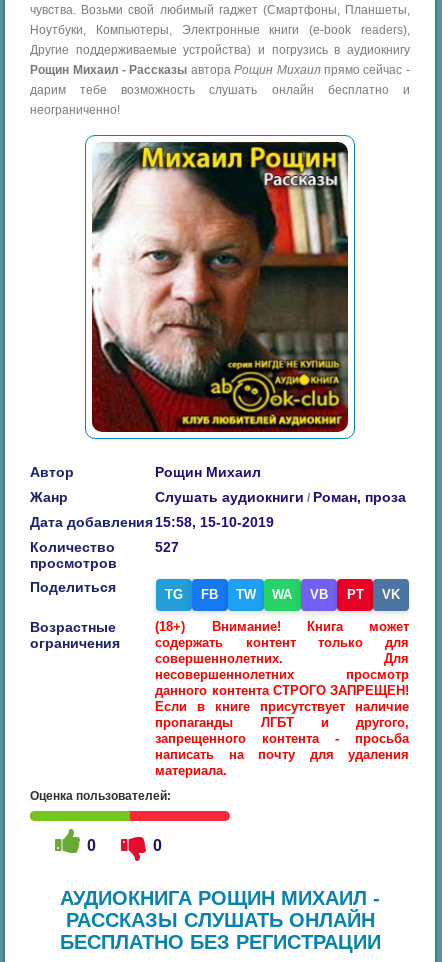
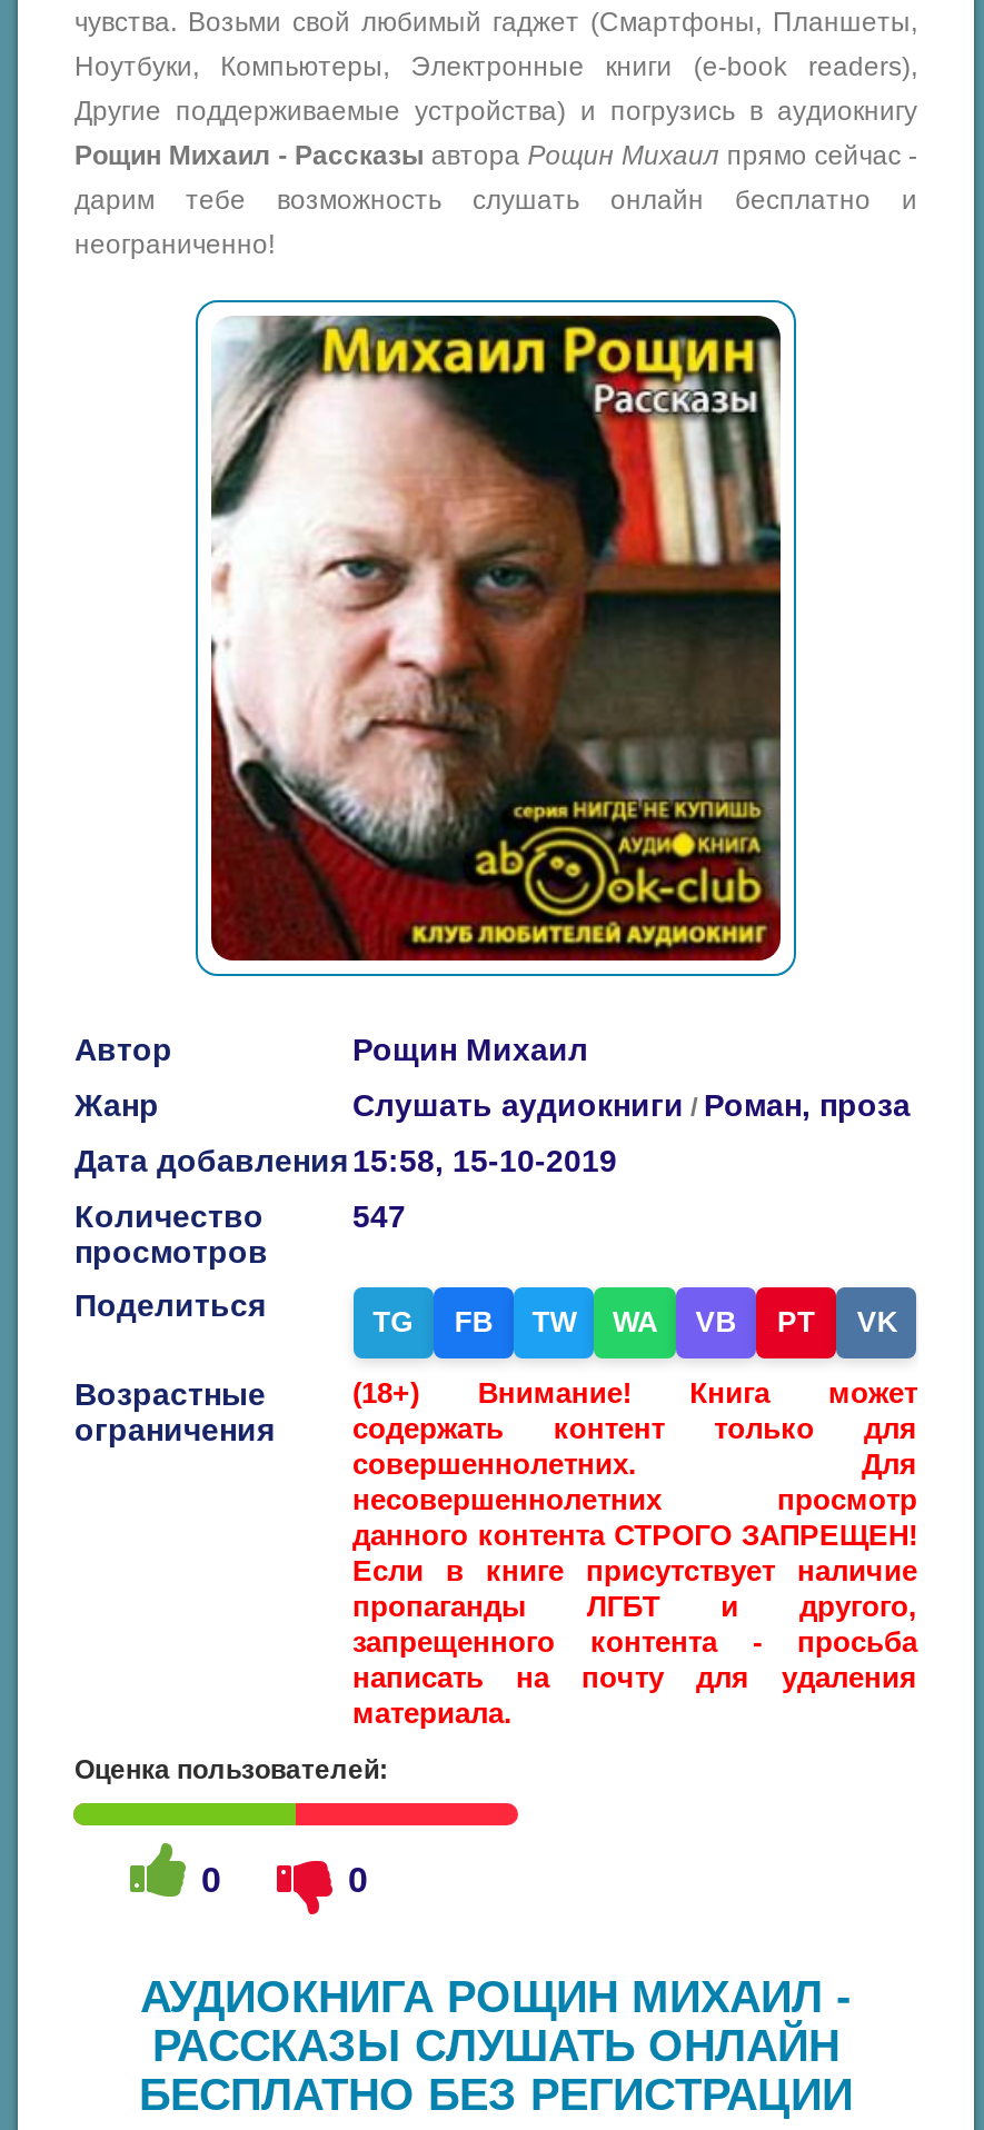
[155,539,179,555] 527 -> [352,1199,406,1235] 547

